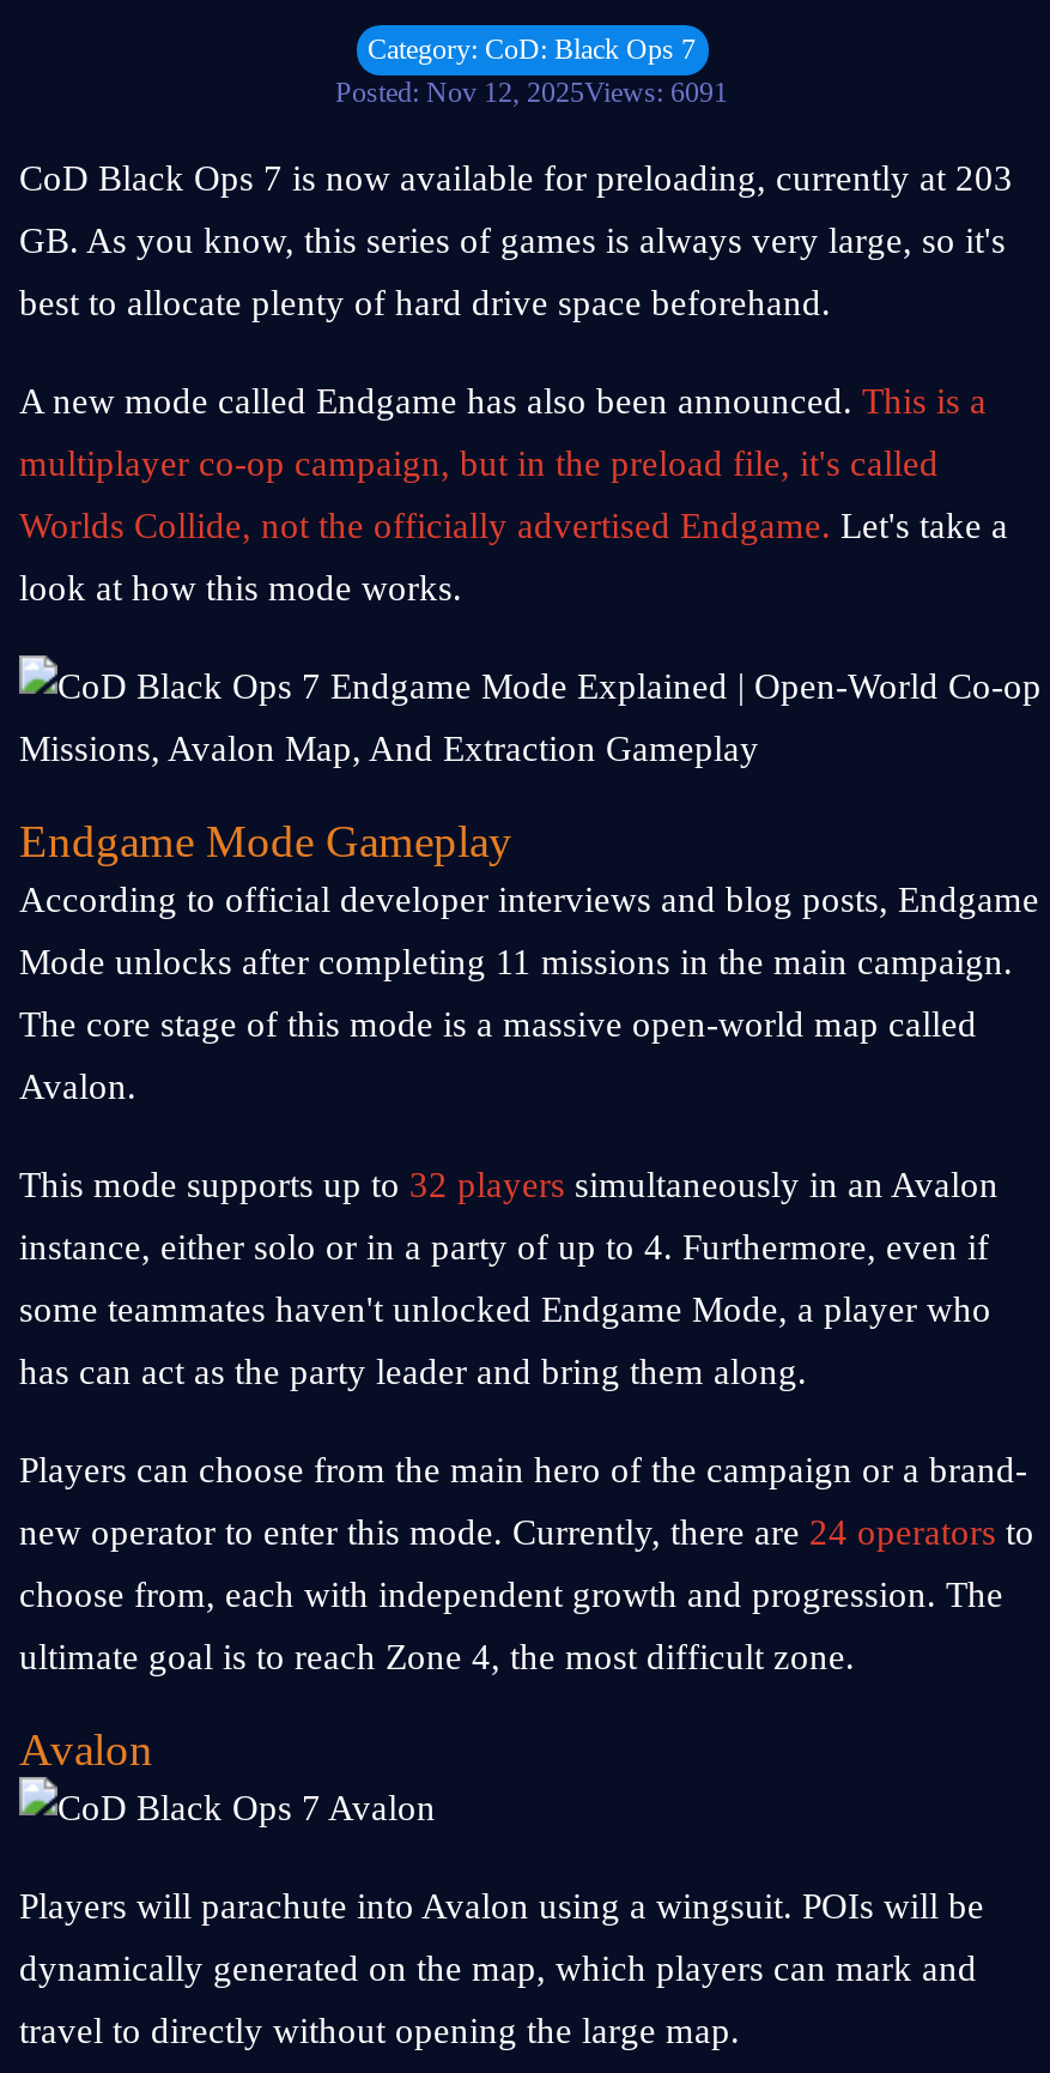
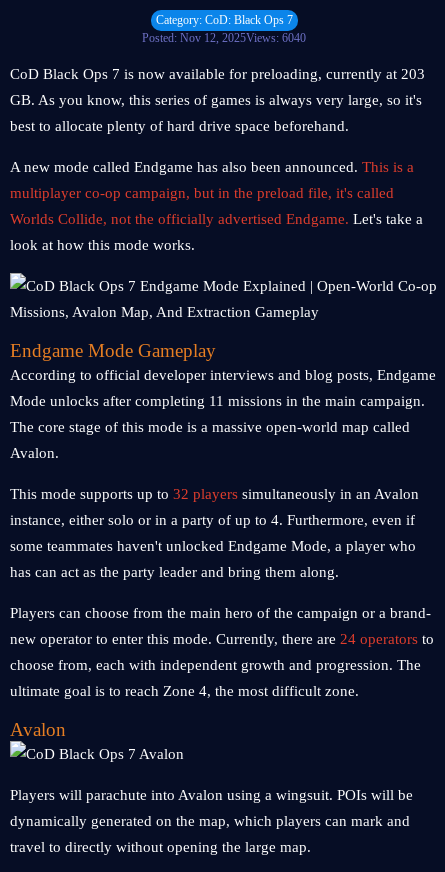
[335,75,728,109] Posted: Nov 12, 2025Views: 6091 -> [142,31,306,45] Posted: Nov 12, 2025Views: 6040

